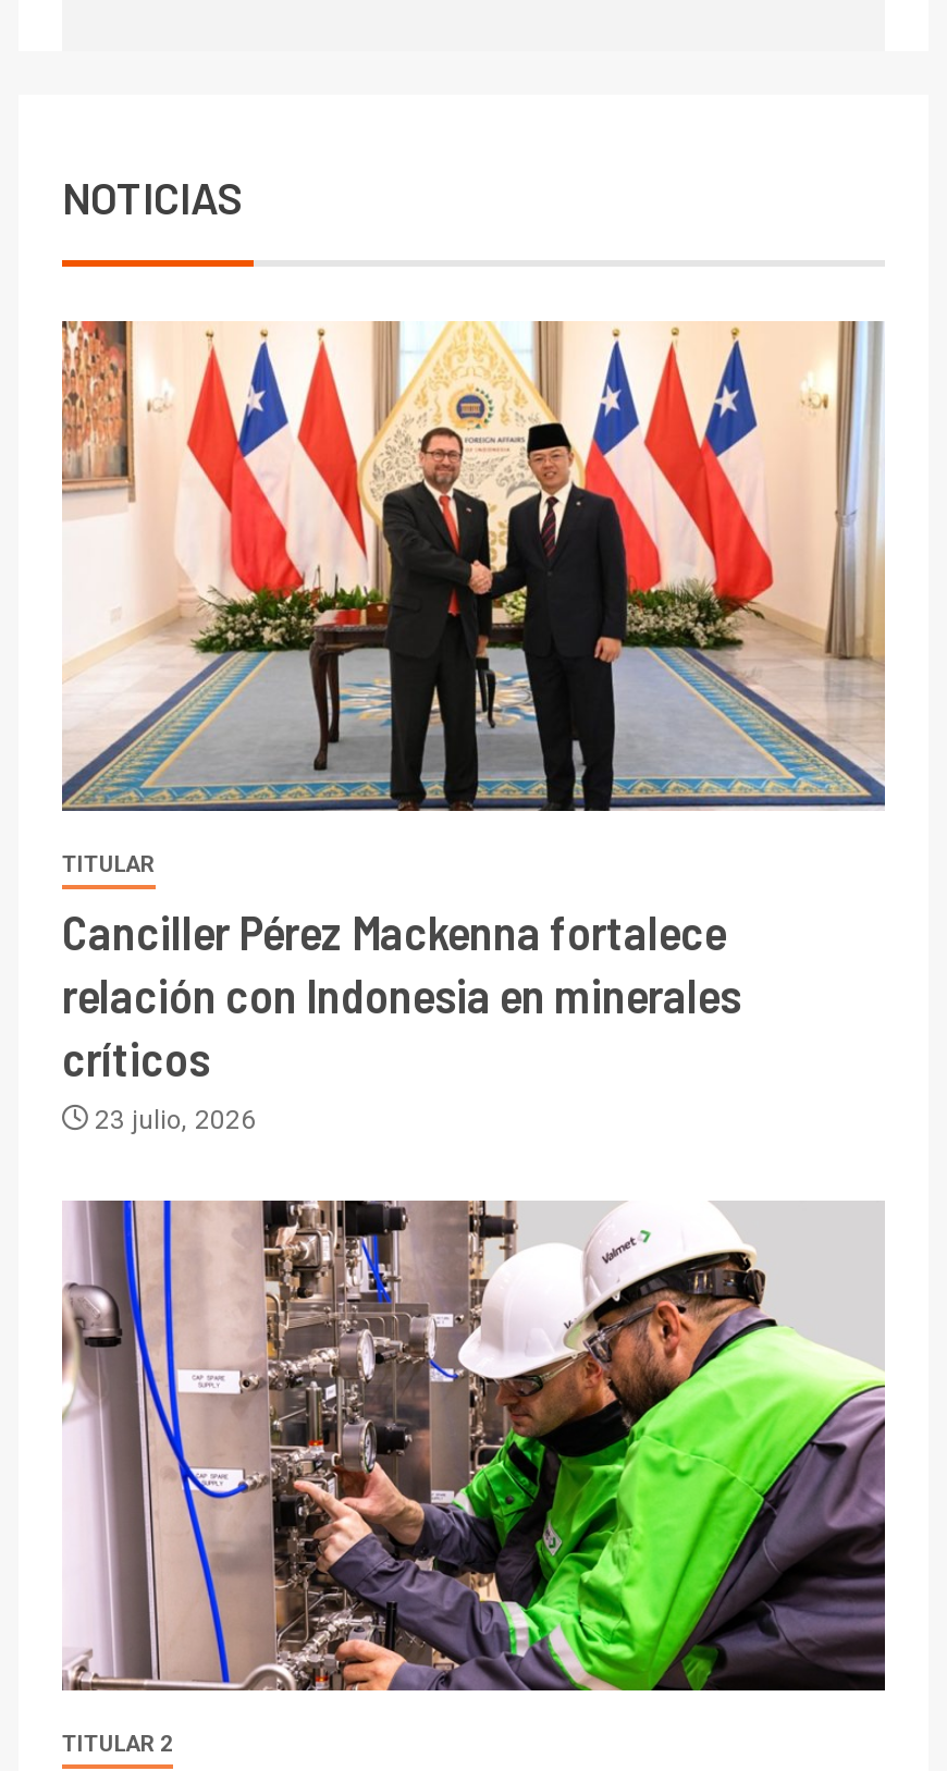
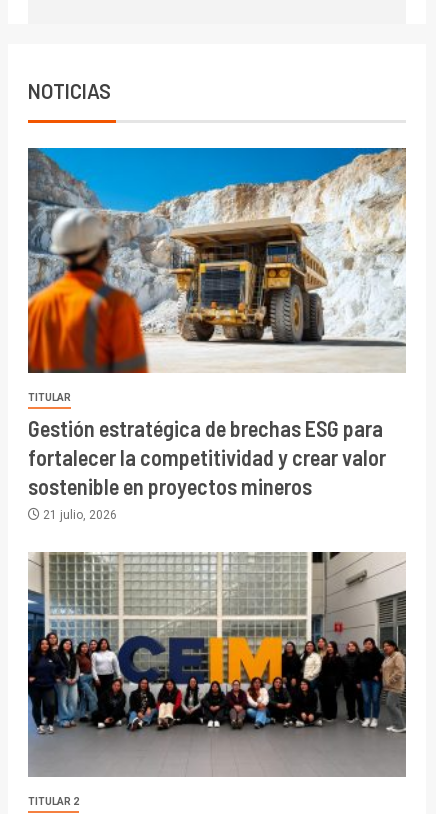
[60,319,887,813] [image] -> [27,147,406,374] [image]
[62,902,741,1134] Canciller Pérez Mackenna fortalece | relación con Indonesia en minerales | críticos | 23 julio, 2026 -> [28,415,386,522] Gestión estratégica de brechas ESG para | fortalecer la competitividad y crear valor | sostenible en proyectos mineros | 21 julio, 2026
[60,1198,885,1693] [image] -> [27,551,407,777] [image]

